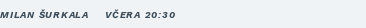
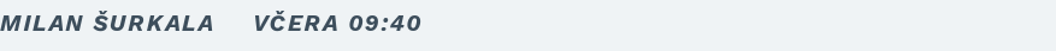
[0,9,175,20] MILAN ŠURKALA VČERA 20:30 -> [0,10,422,36] MILAN ŠURKALA VČERA 09:40

